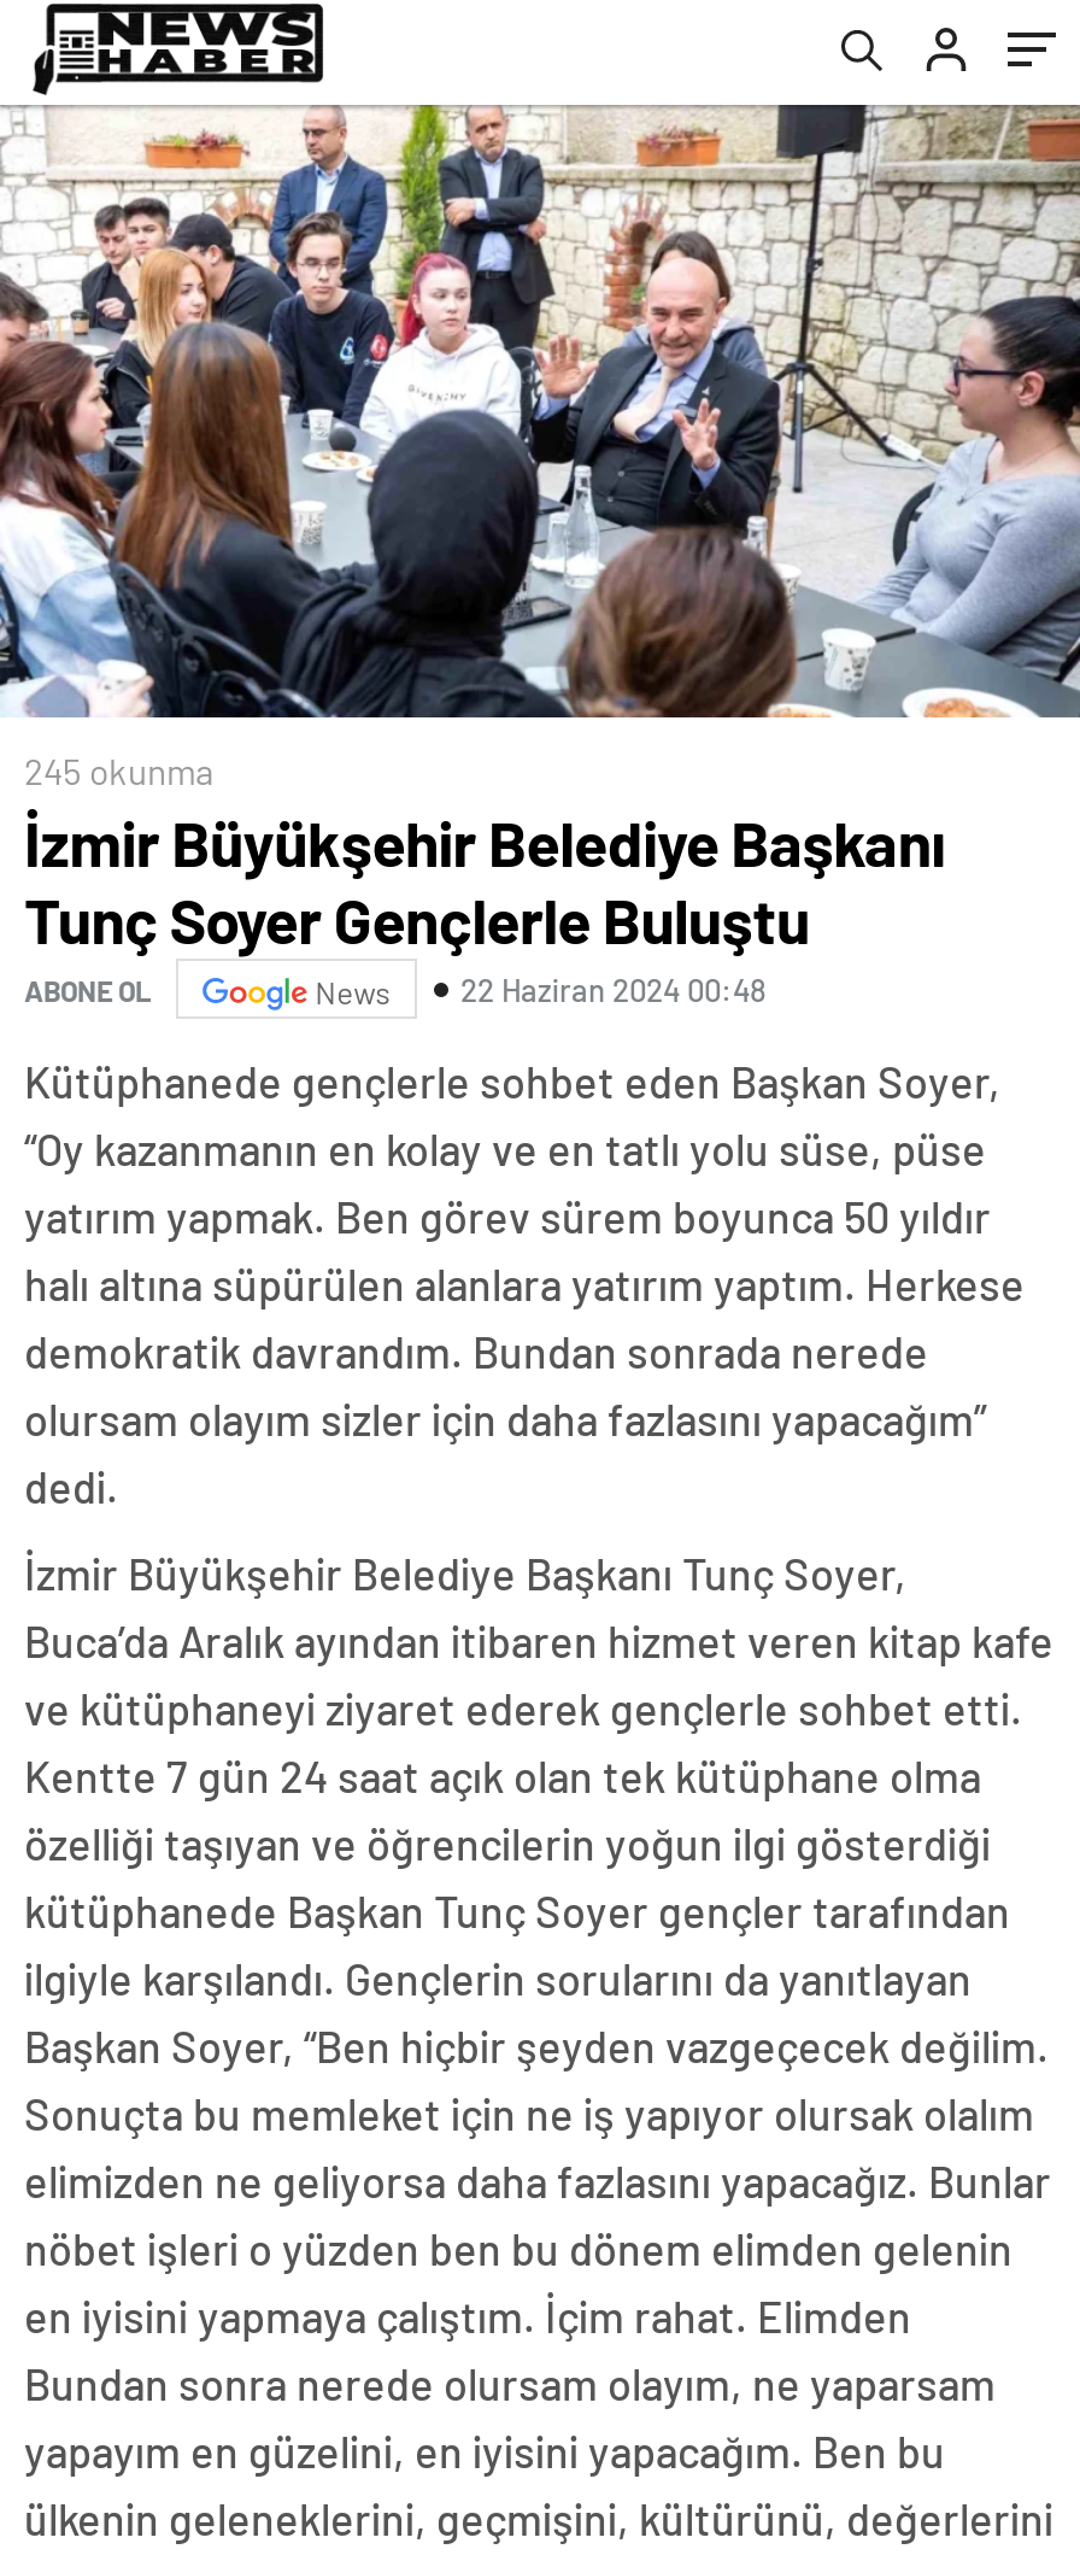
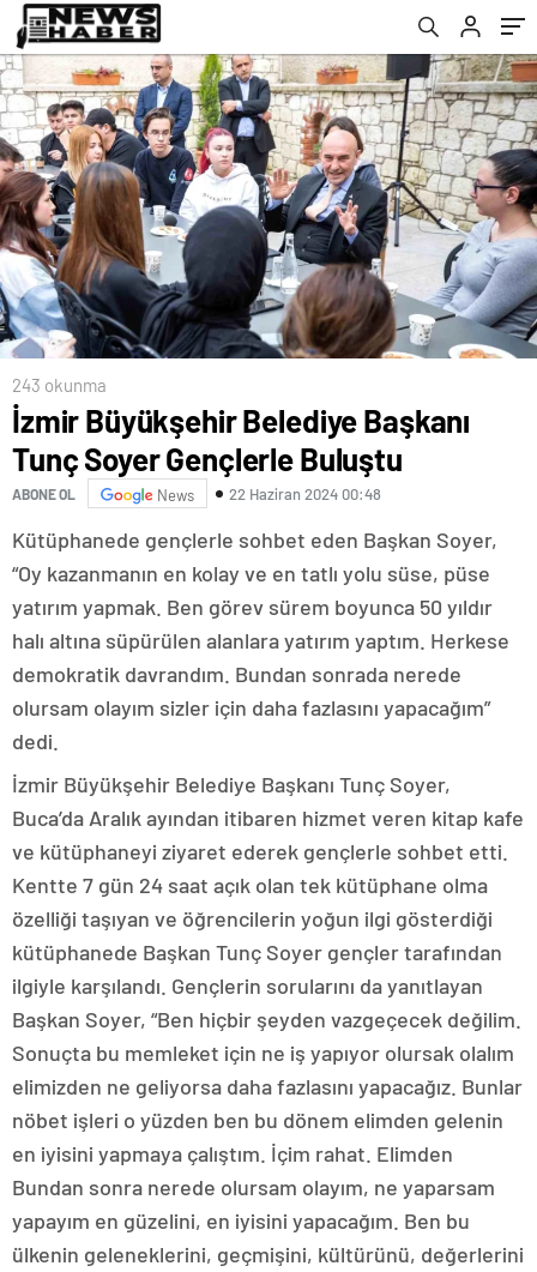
[24,749,215,793] 245 okunma -> [12,374,107,396] 243 okunma

